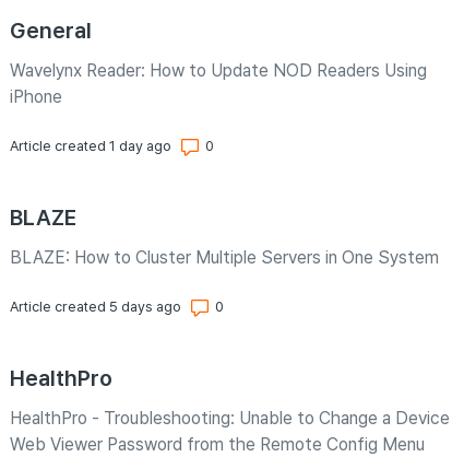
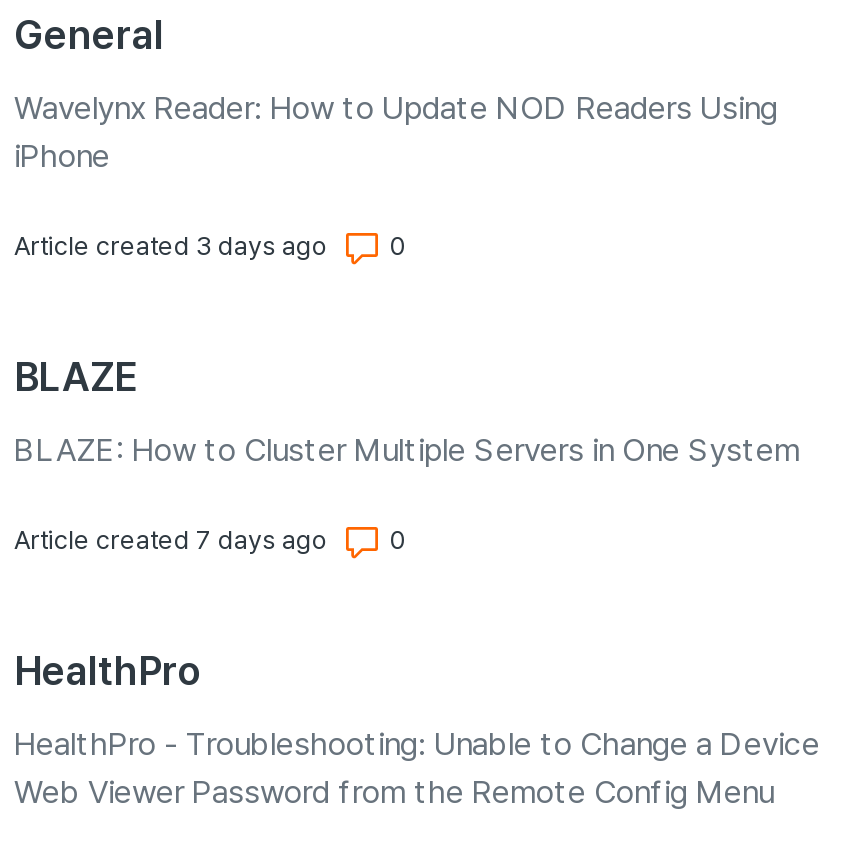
[10,138,171,154] Article created 1 day ago -> [14,231,328,261] Article created 3 days ago
[10,298,181,315] Article created 5 days ago -> [14,525,328,555] Article created 7 days ago

